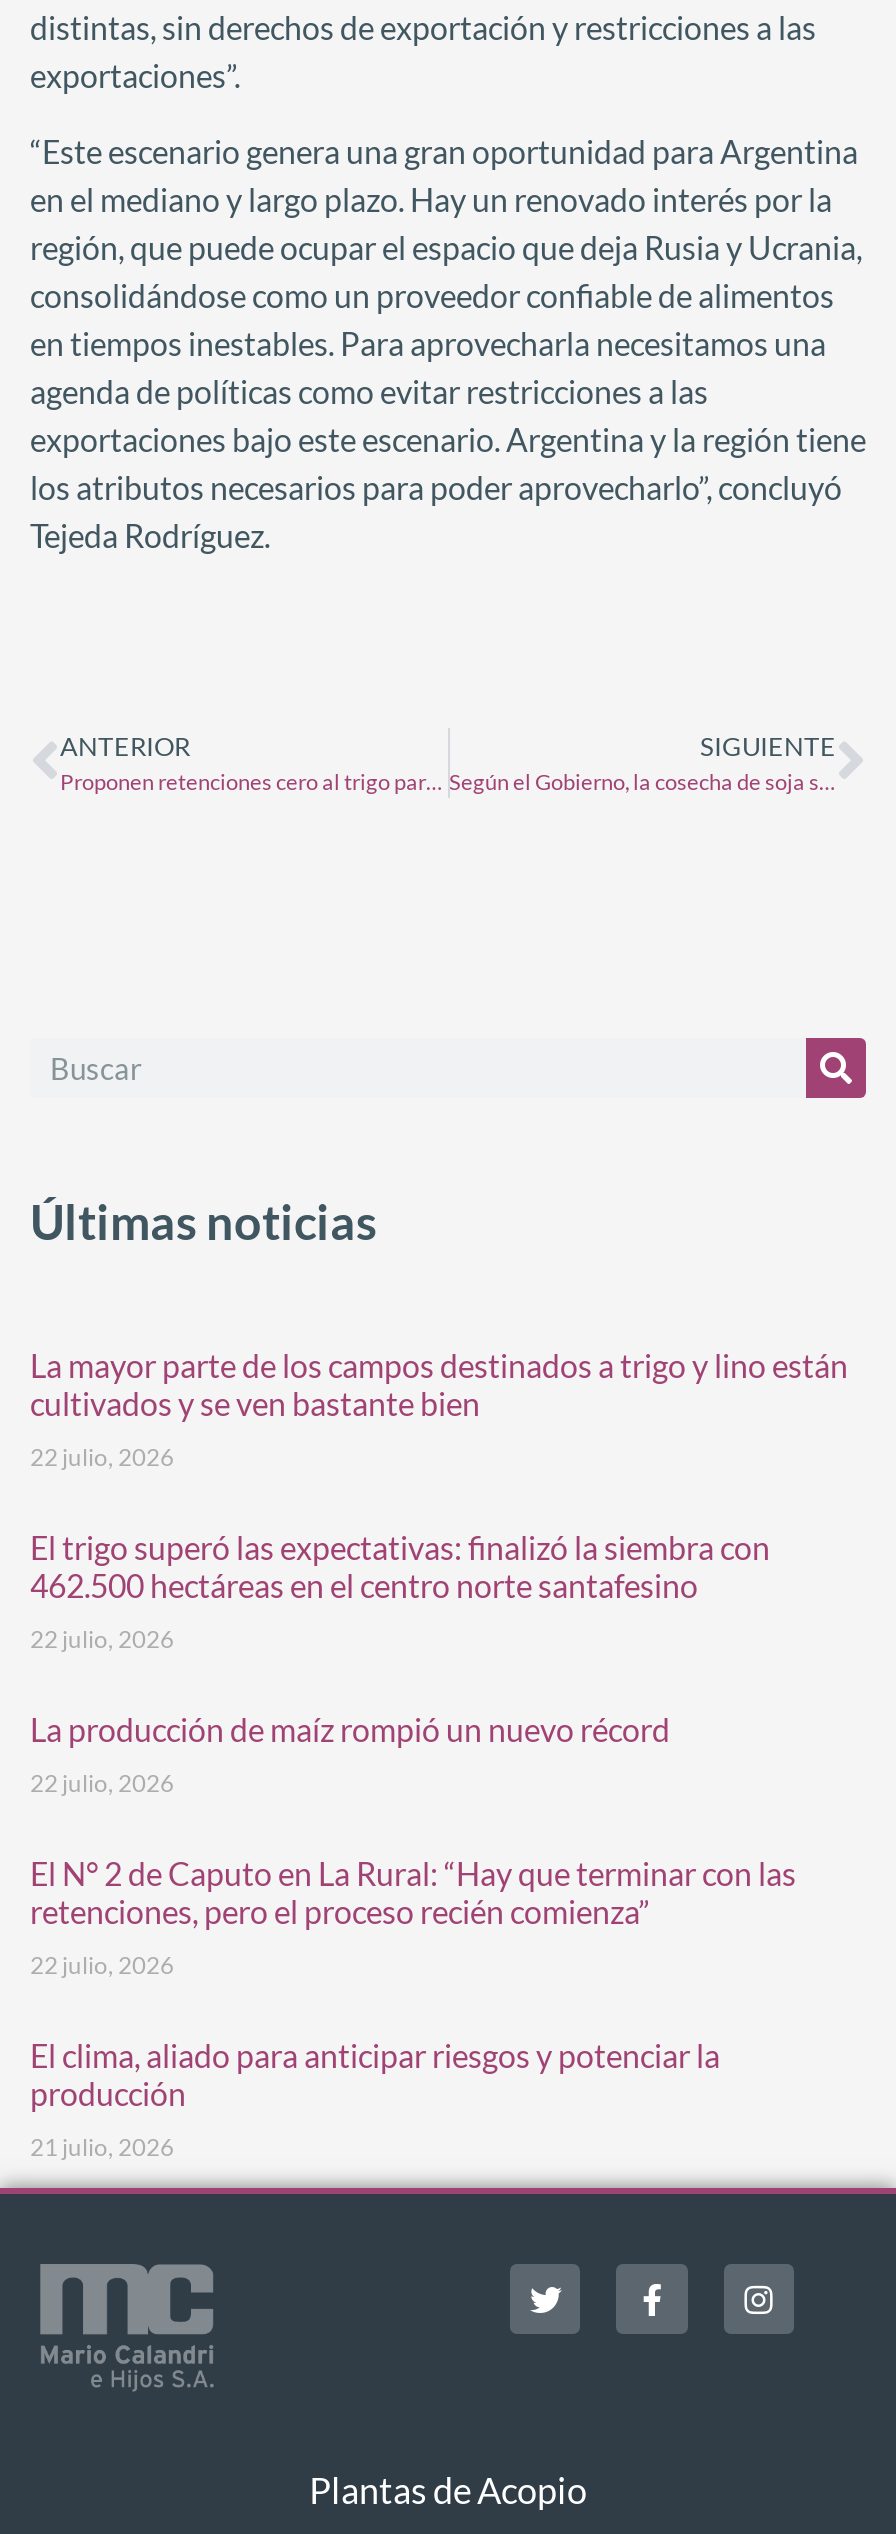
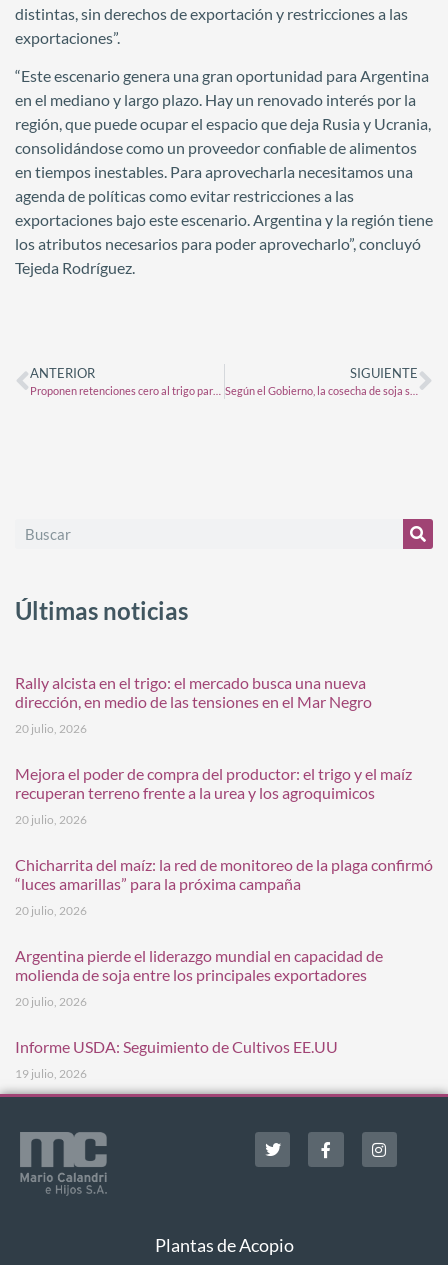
[30,1347,848,1423] La mayor parte de los campos destinados a trigo y lino están | cultivados y se ven bastante bien -> [15,673,372,711] Rally alcista en el trigo: el mercado busca una nueva | dirección, en medio de las tensiones en el Mar Negro
[30,1443,174,1473] 22 julio, 2026 -> [15,721,87,736] 20 julio, 2026
[30,1529,770,1605] El trigo superó las expectativas: finalizó la siembra con | 462.500 hectáreas en el centro norte santafesino -> [15,764,412,802] Mejora el poder de compra del productor: el trigo y el maíz | recuperan terreno frente a la urea y los agroquimicos
[30,1625,174,1655] 22 julio, 2026 -> [15,812,87,827] 20 julio, 2026
[30,1711,670,1749] La producción de maíz rompió un nuevo récord -> [15,855,433,893] Chicharrita del maíz: la red de monitoreo de la plaga confirmó | “luces amarillas” para la próxima campaña
[30,1769,174,1799] 22 julio, 2026 -> [15,903,87,918] 20 julio, 2026
[30,1855,796,1931] El N° 2 de Caputo en La Rural: “Hay que terminar con las | retenciones, pero el proceso recién comienza” -> [15,946,383,984] Argentina pierde el liderazgo mundial en capacidad de | molienda de soja entre los principales exportadores
[30,1951,174,1981] 22 julio, 2026 -> [15,994,87,1009] 20 julio, 2026
[30,2037,720,2113] El clima, aliado para anticipar riesgos y potenciar la | producción -> [15,1037,338,1056] Informe USDA: Seguimiento de Cultivos EE.UU
[30,2133,174,2163] 21 julio, 2026 -> [15,1066,87,1081] 19 julio, 2026

